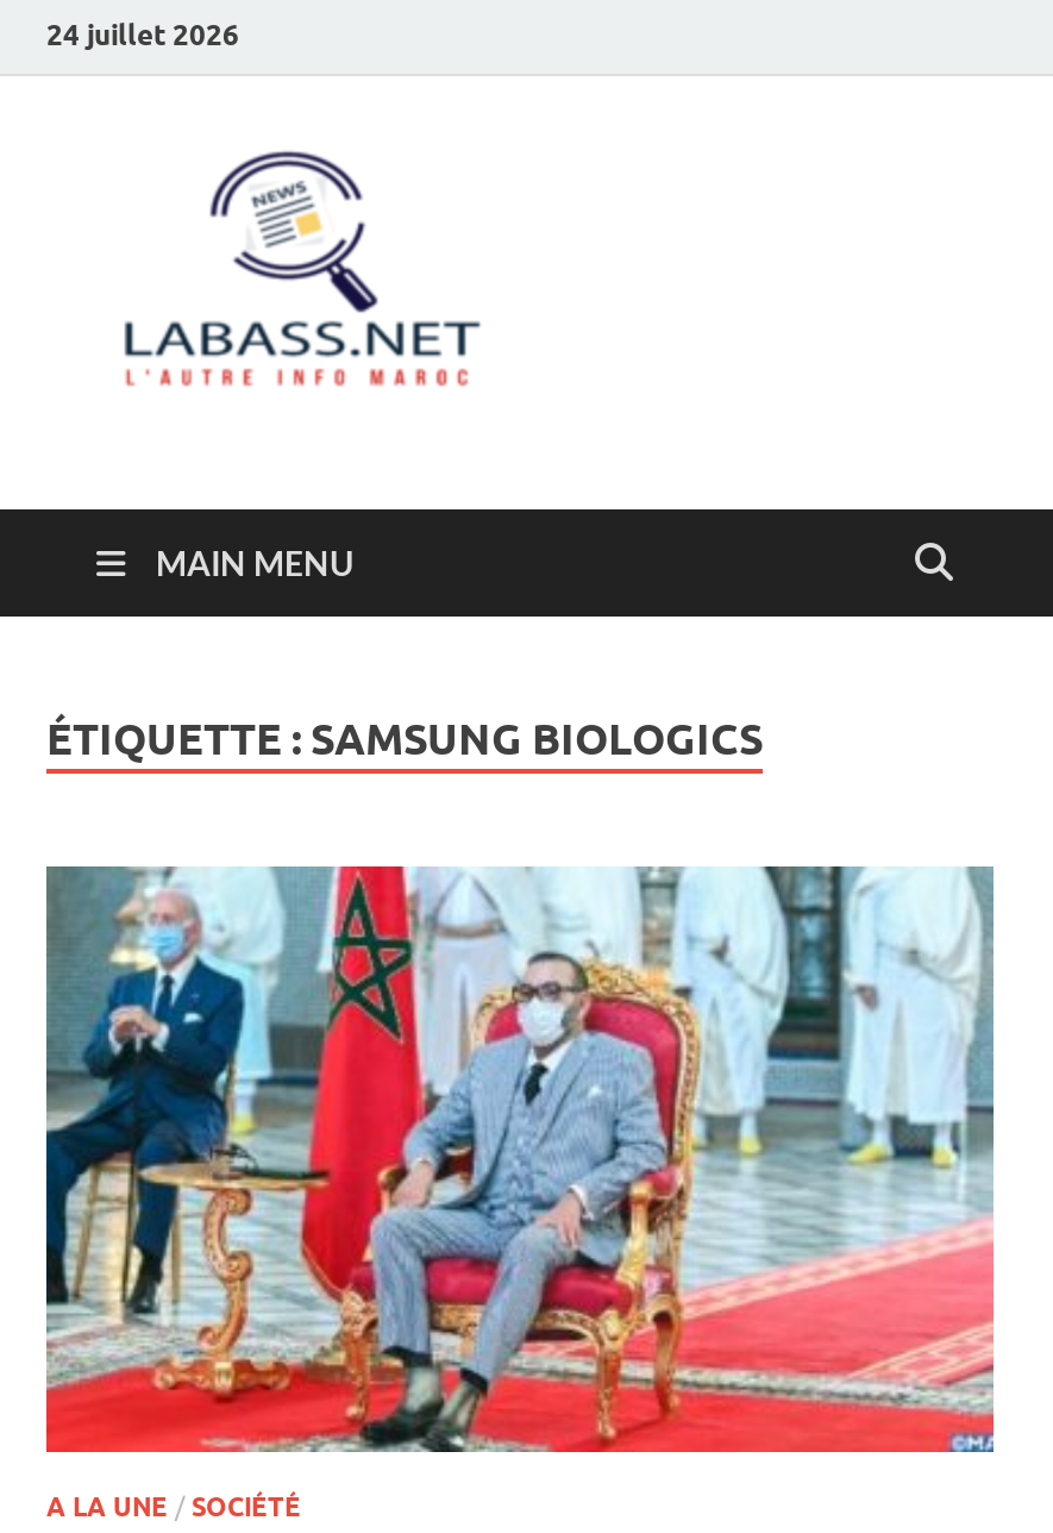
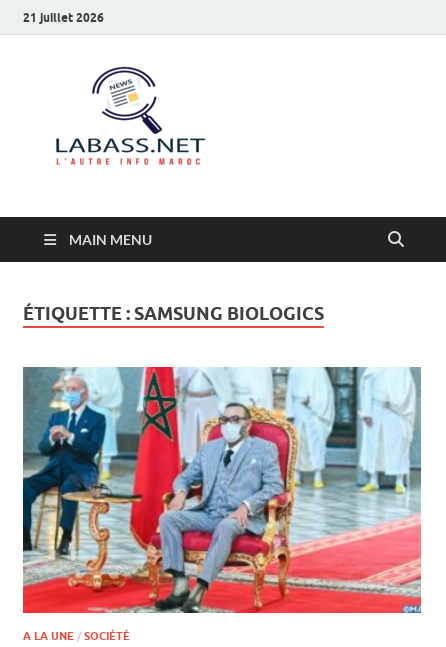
[46,15,239,51] 24 juillet 2026 -> [23,9,104,24] 21 juillet 2026

